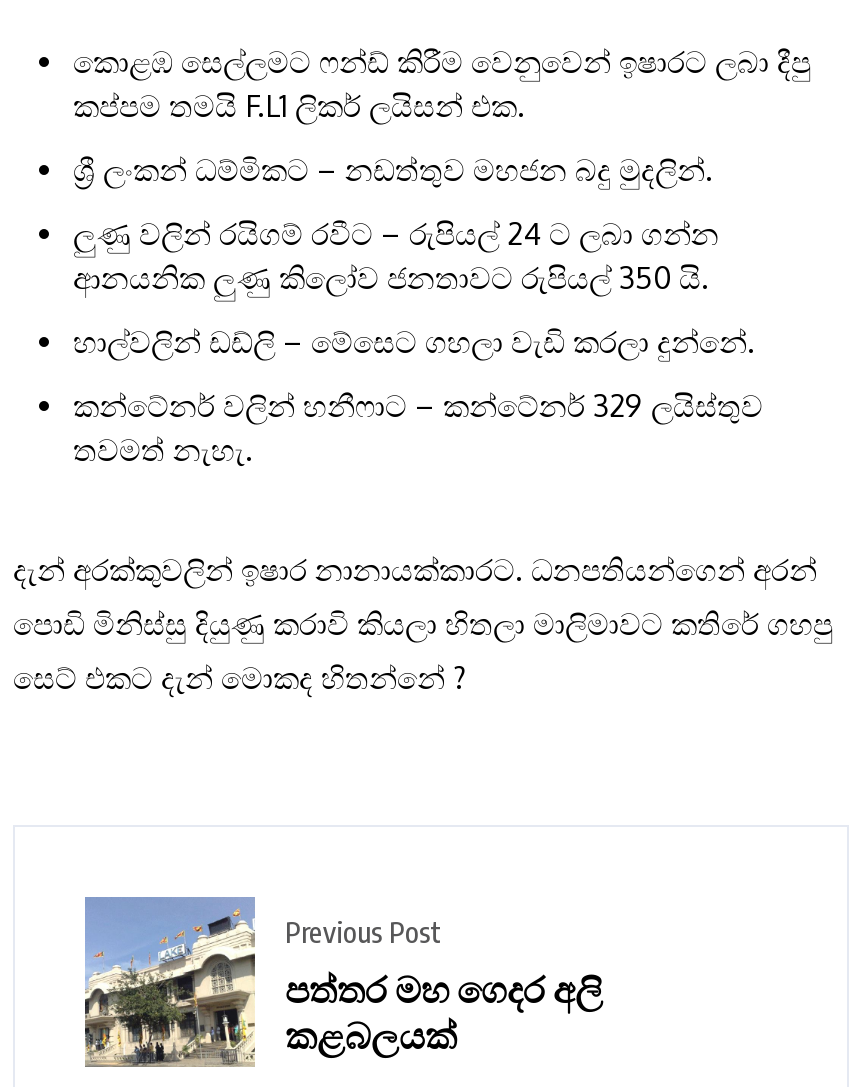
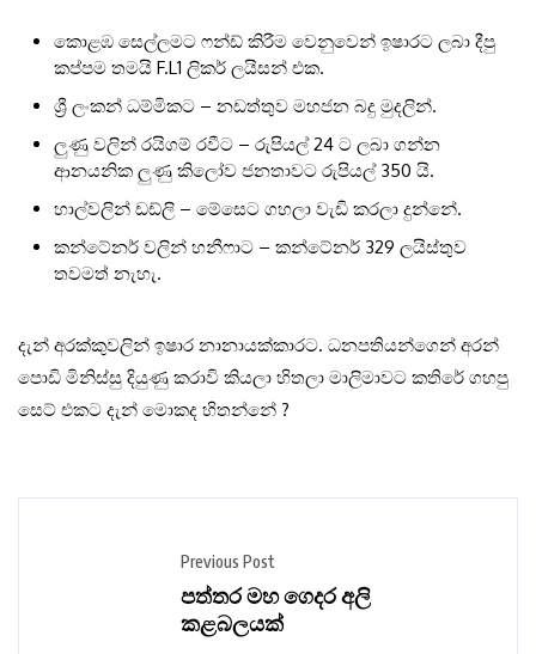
[83,895,257,1069] [image] -> none

